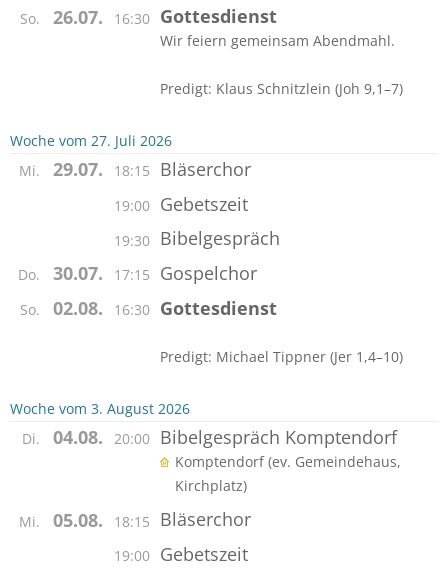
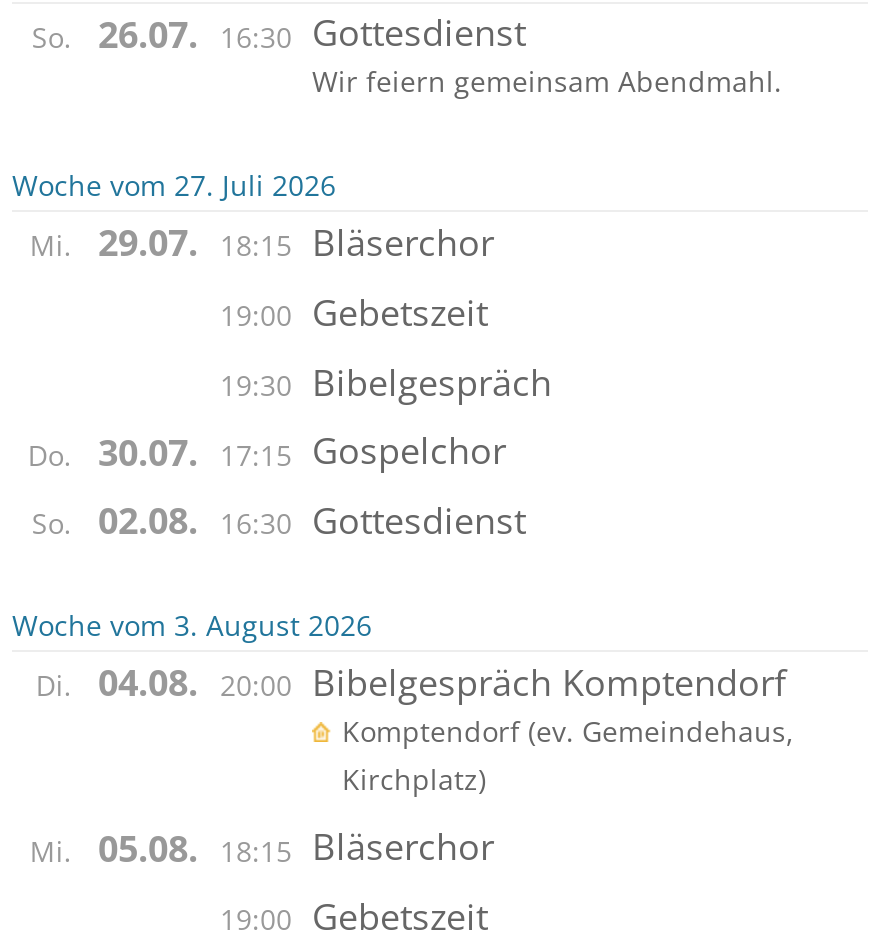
[160,79,403,98] Predigt: Klaus Schnitzlein (Joh 9,1–7) -> none
[160,347,403,366] Predigt: Michael Tippner (Jer 1,4–10) -> none

